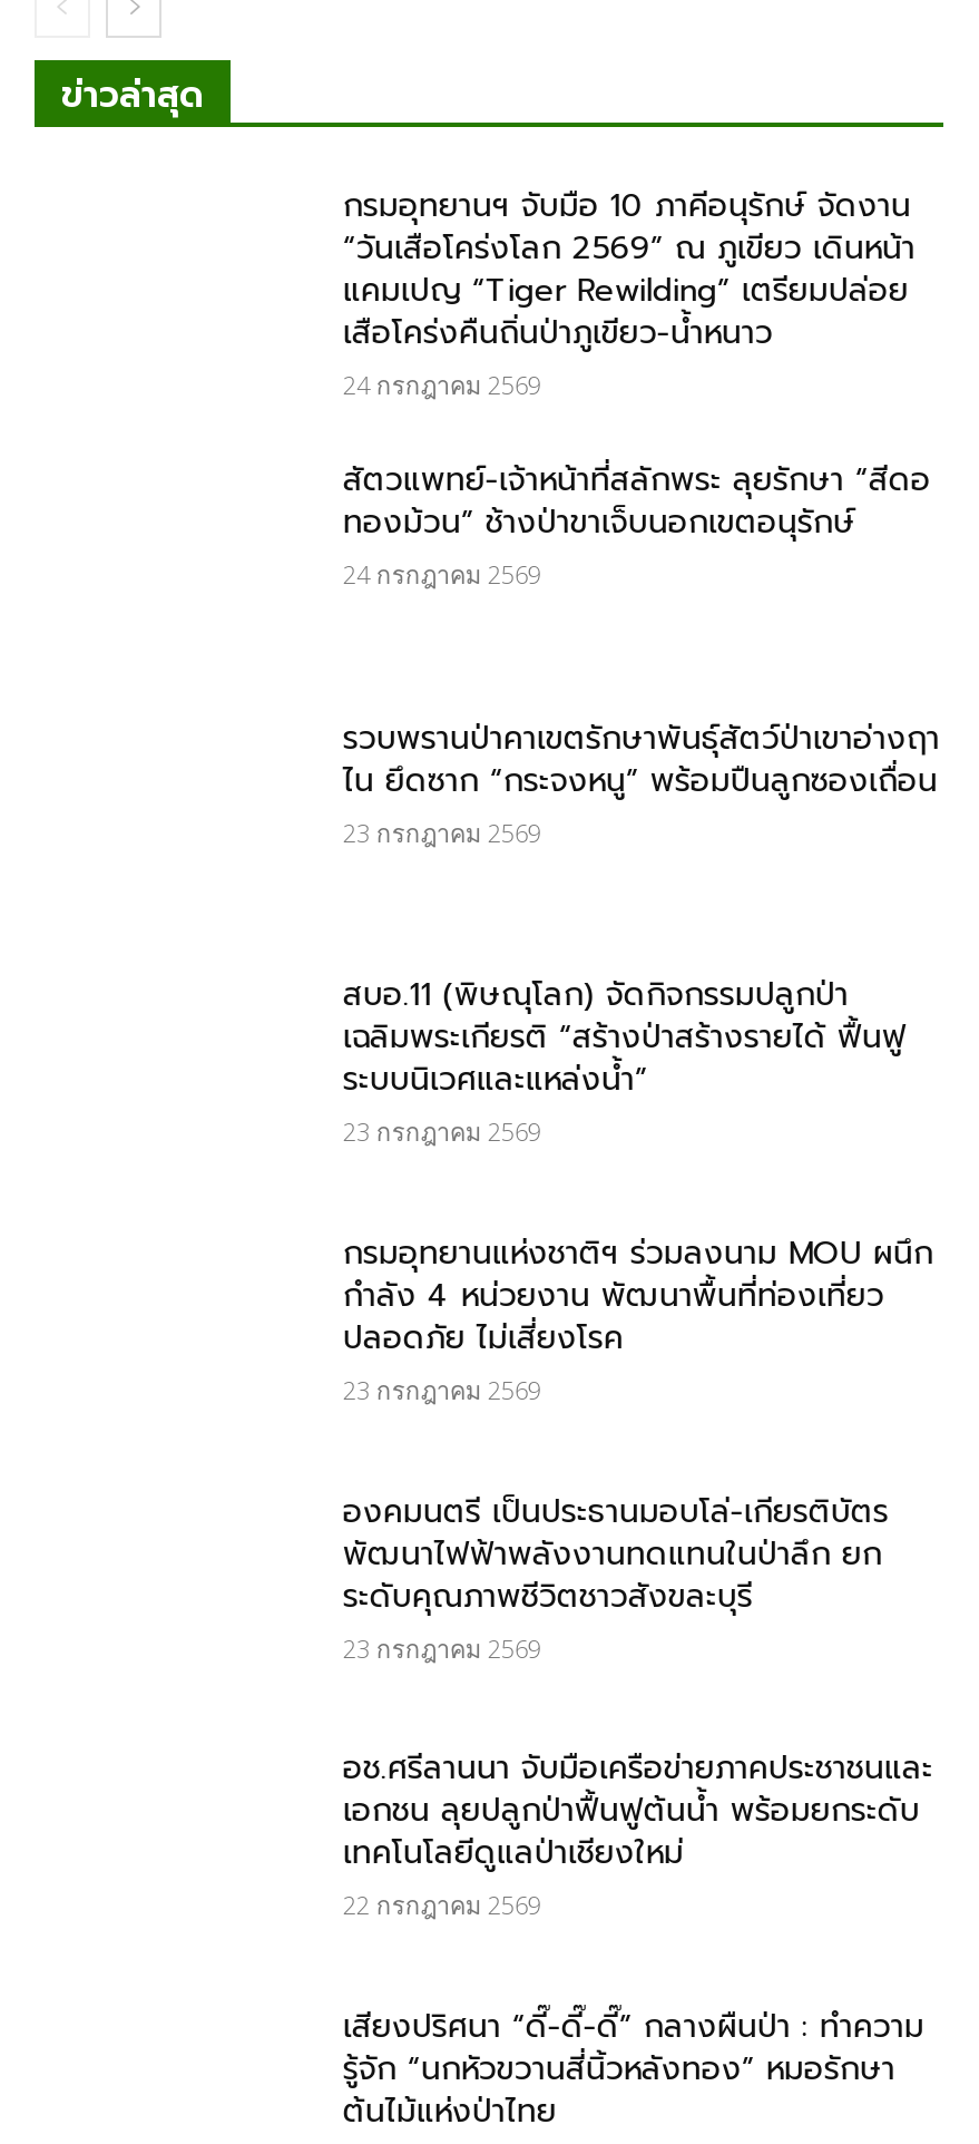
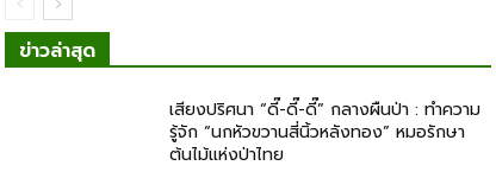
[343,183,931,590] กรมอุทยานฯ จับมือ 10 ภาคีอนุรักษ์ จัดงาน | “วันเสือโคร่งโลก 2569” ณ ภูเขียว เดินหน้า | แคมเปญ “Tiger Rewilding” เตรียมปล่อย | เสือโคร่งคืนถิ่นป่าภูเขียว-น้ำหนาว | 24 กรกฎาคม 2569 | สัตวแพทย์-เจ้าหน้าที่สลักพระ ลุยรักษา “สีดอ | ทองม้วน” ช้างป่าขาเจ็บนอกเขตอนุรักษ์ | 24 กรกฎาคม 2569 -> none
[343,715,940,848] รวบพรานป่าคาเขตรักษาพันธุ์สัตว์ป่าเขาอ่างฤา | ไน ยึดซาก “กระจงหนู” พร้อมปืนลูกซองเถื่อน | 23 กรกฎาคม 2569 -> none
[343,972,933,1922] สบอ.11 (พิษณุโลก) จัดกิจกรรมปลูกป่า | เฉลิมพระเกียรติ “สร้างป่าสร้างรายได้ ฟื้นฟู | ระบบนิเวศและแหล่งน้ำ” | 23 กรกฎาคม 2569 | กรมอุทยานแห่งชาติฯ ร่วมลงนาม MOU ผนึก | กำลัง 4 หน่วยงาน พัฒนาพื้นที่ท่องเที่ยว | ปลอดภัย ไม่เสี่ยงโรค | 23 กรกฎาคม 2569 | องคมนตรี เป็นประธานมอบโล่-เกียรติบัตร | พัฒนาไฟฟ้าพลังงานทดแทนในป่าลึก ยก | ระดับคุณภาพชีวิตชาวสังขละบุรี | 23 กรกฎาคม 2569 | อช.ศรีลานนา จับมือเครือข่ายภาคประชาชนและ | เอกชน ลุยปลูกป่าฟื้นฟูต้นน้ำ พร้อมยกระดับ | เทคโนโลยีดูแลป่าเชียงใหม่ | 22 กรกฎาคม 2569 -> none

